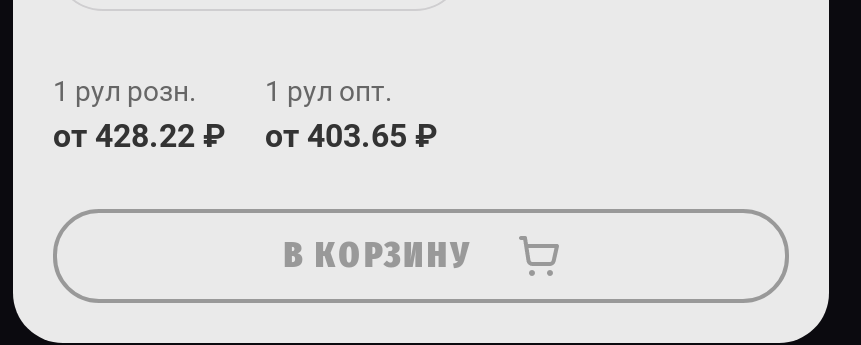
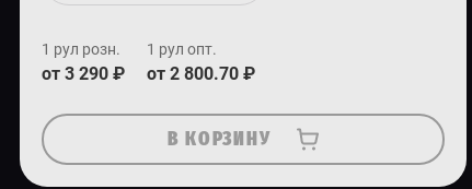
[53,117,225,155] от 428.22 ₽ -> [42,64,125,85] от 3 290 ₽
[265,117,437,155] от 403.65 ₽ -> [147,64,255,85] от 2 800.70 ₽

